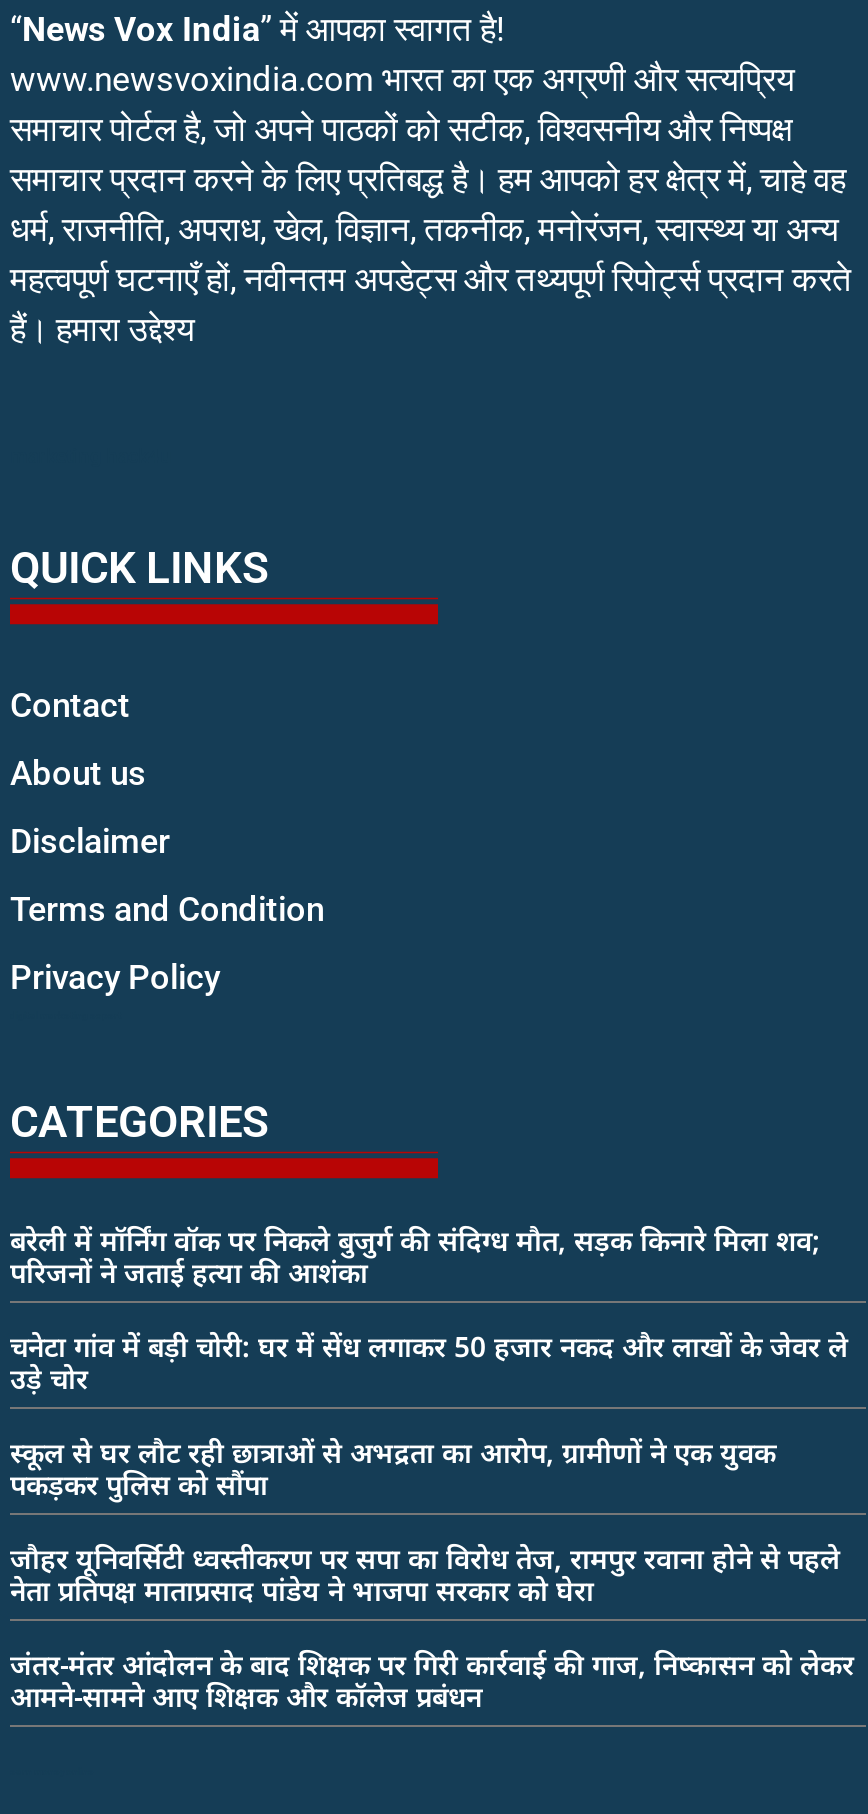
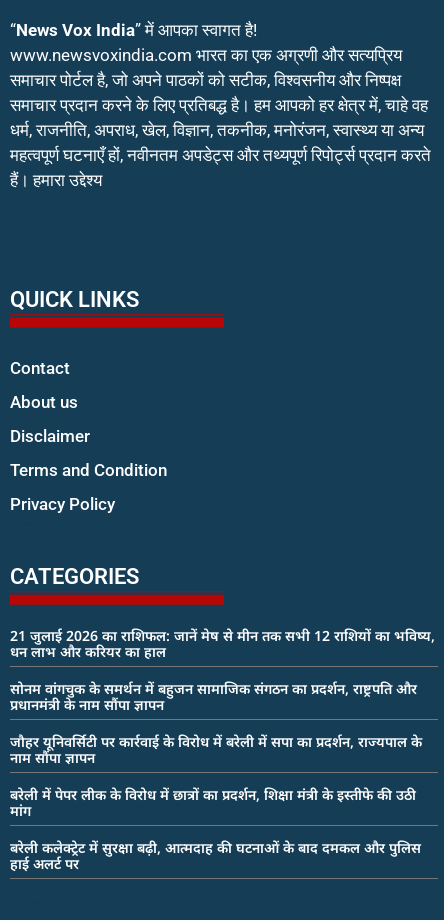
[10,1220,820,1290] बरेली में मॉर्निंग वॉक पर निकले बुजुर्ग की संदिग्ध मौत, सड़क किनारे मिला शव; | परिजनों ने जताई हत्या की आशंका -> [10,626,435,661] 21 जुलाई 2026 का राशिफल: जानें मेष से मीन तक सभी 12 राशियों का भविष्य, | धन लाभ और करियर का हाल
[10,1326,848,1396] चनेटा गांव में बड़ी चोरी: घर में सेंध लगाकर 50 हजार नकद और लाखों के जेवर ले | उड़े चोर -> [10,679,417,714] सोनम वांगचुक के समर्थन में बहुजन सामाजिक संगठन का प्रदर्शन, राष्ट्रपति और | प्रधानमंत्री के नाम सौंपा ज्ञापन
[10,1432,776,1502] स्कूल से घर लौट रही छात्राओं से अभद्रता का आरोप, ग्रामीणों ने एक युवक | पकड़कर पुलिस को सौंपा -> [10,732,422,767] जौहर यूनिवर्सिटी पर कार्रवाई के विरोध में बरेली में सपा का प्रदर्शन, राज्यपाल के | नाम सौंपा ज्ञापन
[10,1538,840,1608] जौहर यूनिवर्सिटी ध्वस्तीकरण पर सपा का विरोध तेज, रामपुर रवाना होने से पहले | नेता प्रतिपक्ष माताप्रसाद पांडेय ने भाजपा सरकार को घेरा -> [10,785,416,820] बरेली में पेपर लीक के विरोध में छात्रों का प्रदर्शन, शिक्षा मंत्री के इस्तीफे की उठी | मांग
[10,1644,854,1714] जंतर-मंतर आंदोलन के बाद शिक्षक पर गिरी कार्रवाई की गाज, निष्कासन को लेकर | आमने-सामने आए शिक्षक और कॉलेज प्रबंधन -> [10,838,421,873] बरेली कलेक्ट्रेट में सुरक्षा बढ़ी, आत्मदाह की घटनाओं के बाद दमकल और पुलिस | हाई अलर्ट पर

